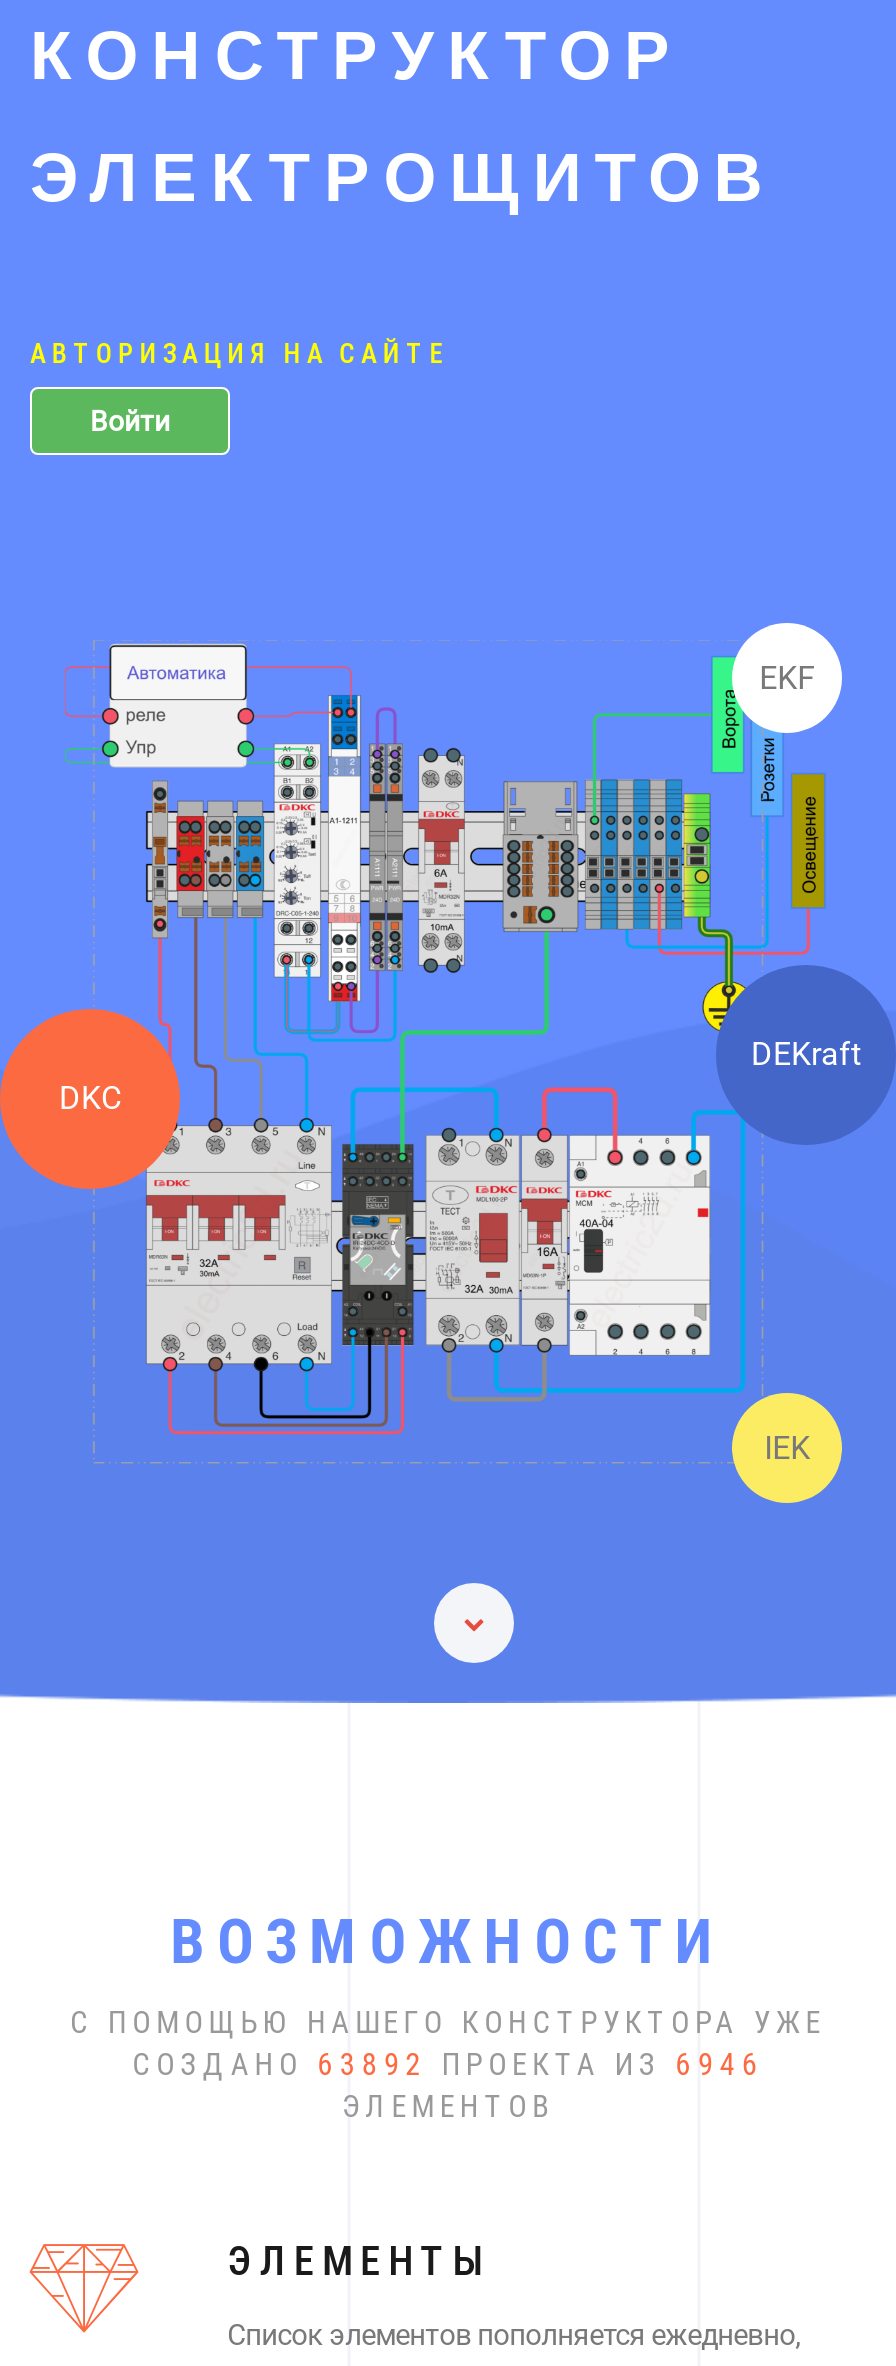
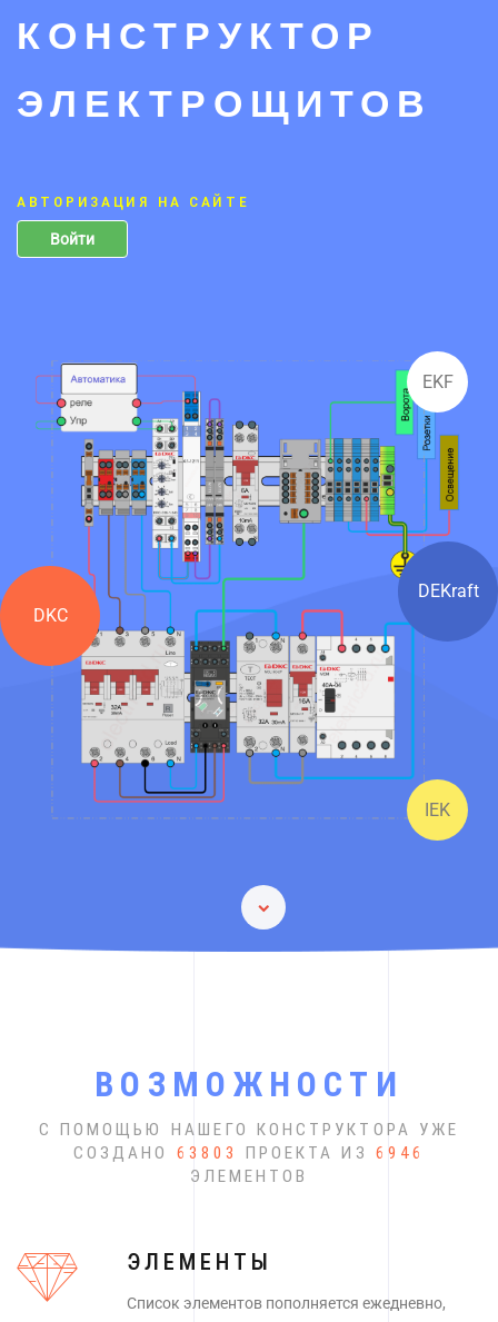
[132,2047,764,2083] СОЗДАНО 63892 ПРОЕКТА ИЗ 6946 -> [73,1143,425,1163] СОЗДАНО 63803 ПРОЕКТА ИЗ 6946

